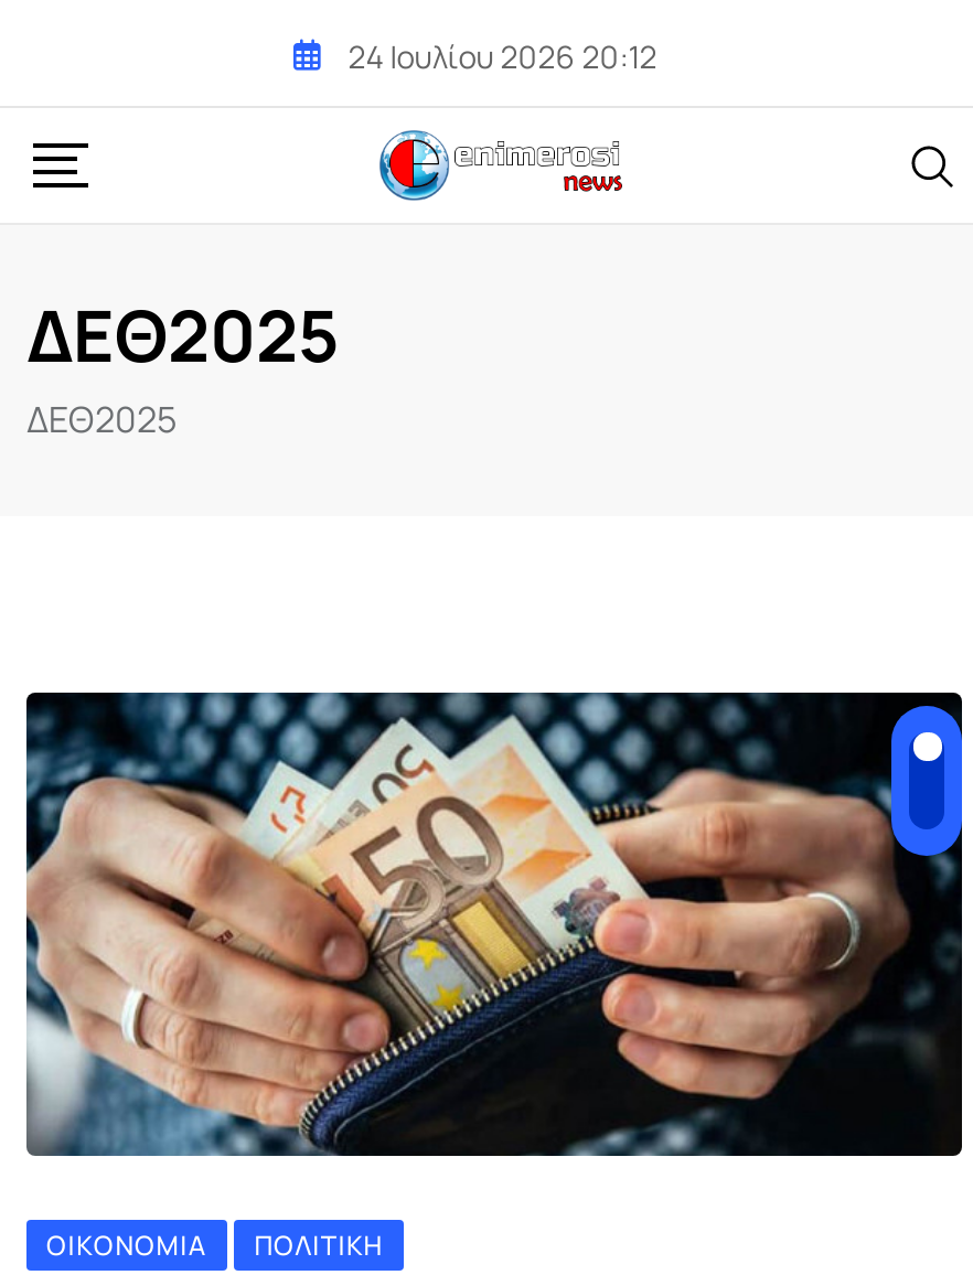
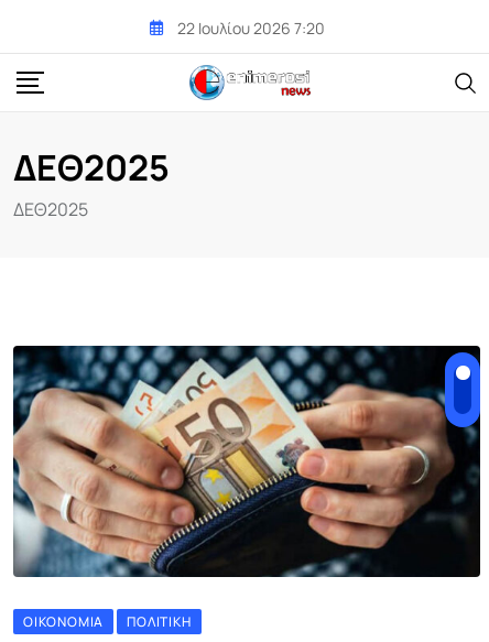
[348,34,657,76] 24 Ιουλίου 2026 20:12 -> [177,17,325,38] 22 Ιουλίου 2026 7:20

